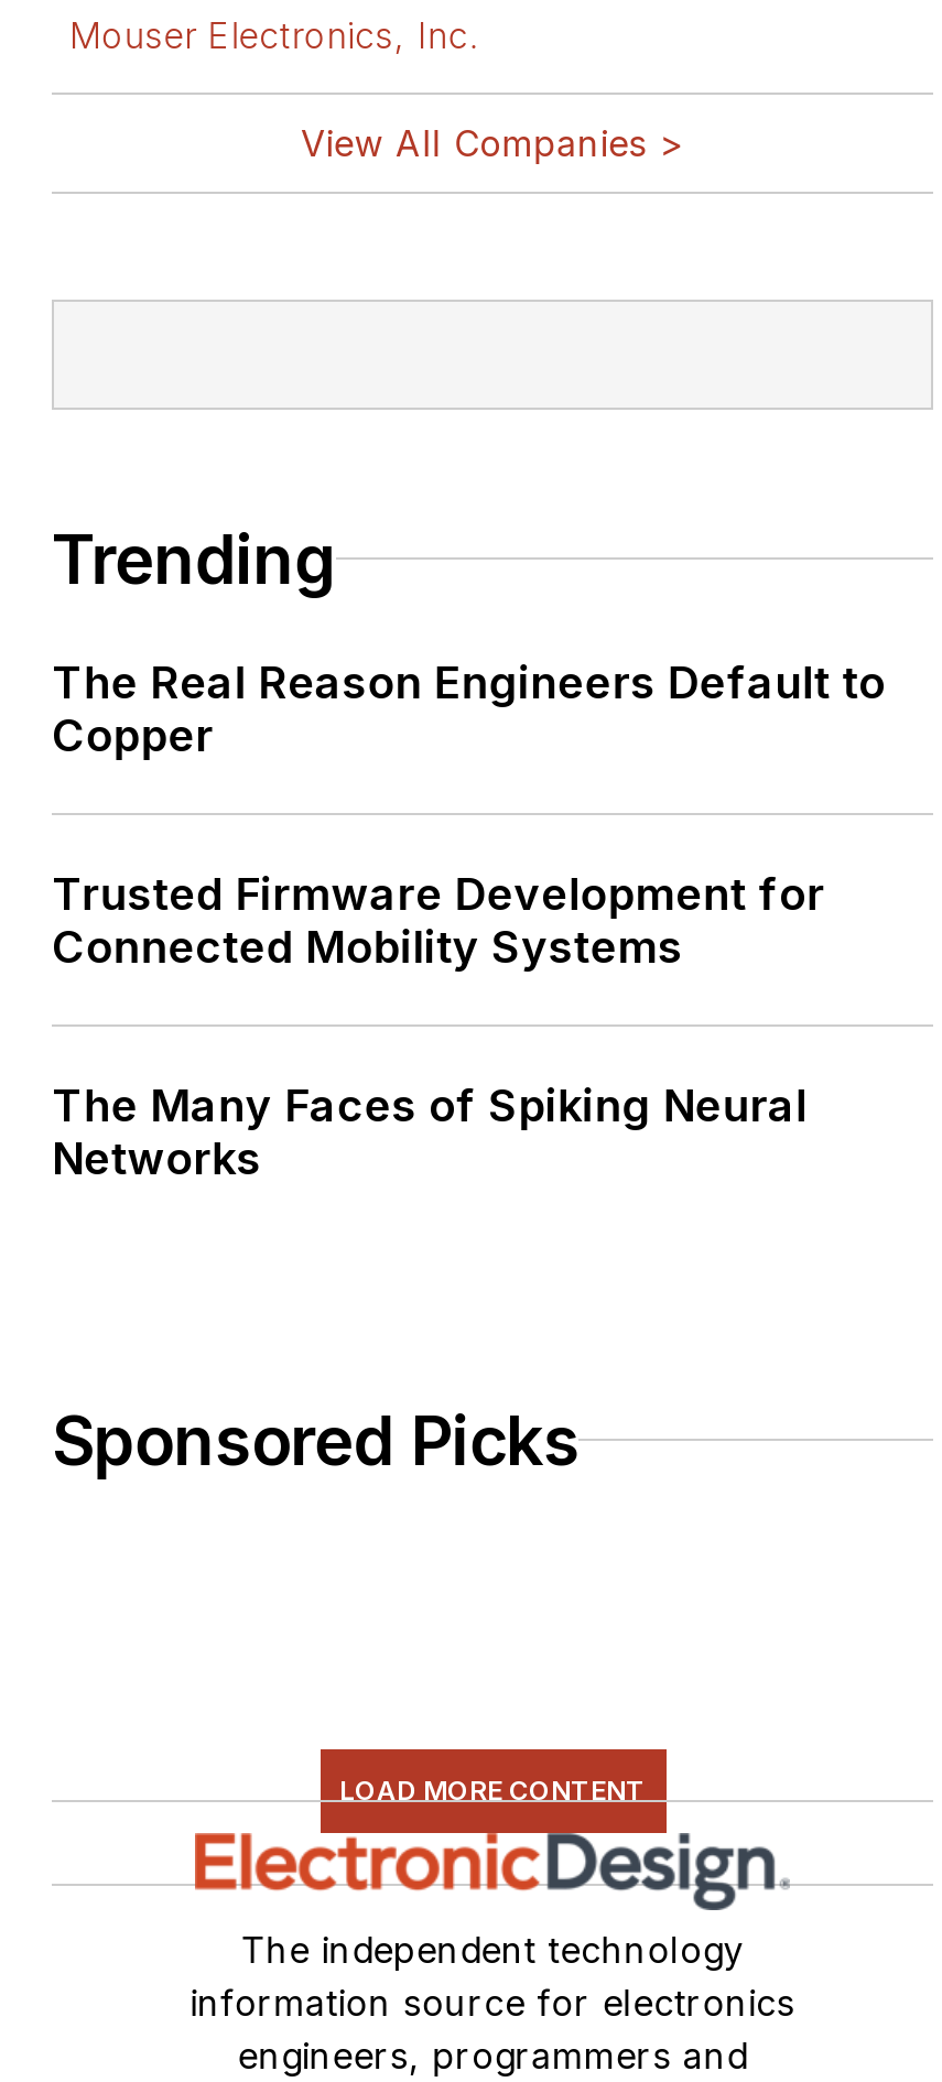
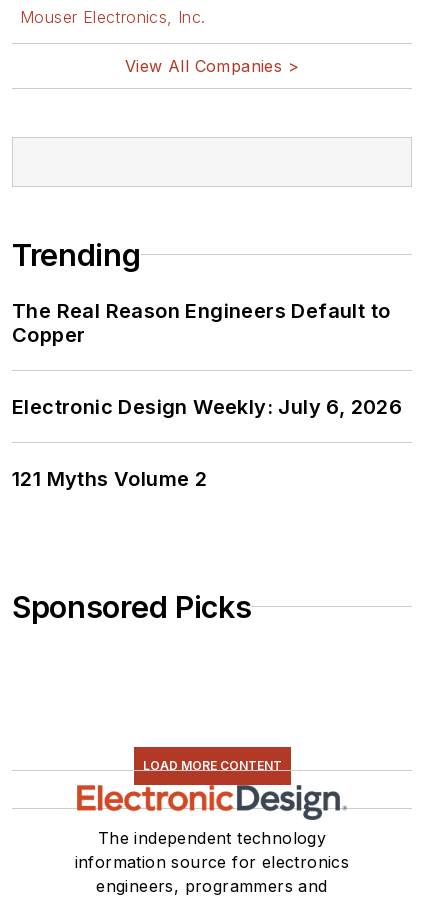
[52,867,825,973] Trusted Firmware Development for | Connected Mobility Systems -> [12,395,402,419] Electronic Design Weekly: July 6, 2026
[52,1079,807,1184] The Many Faces of Spiking Neural | Networks -> [12,467,207,491] 121 Myths Volume 2

